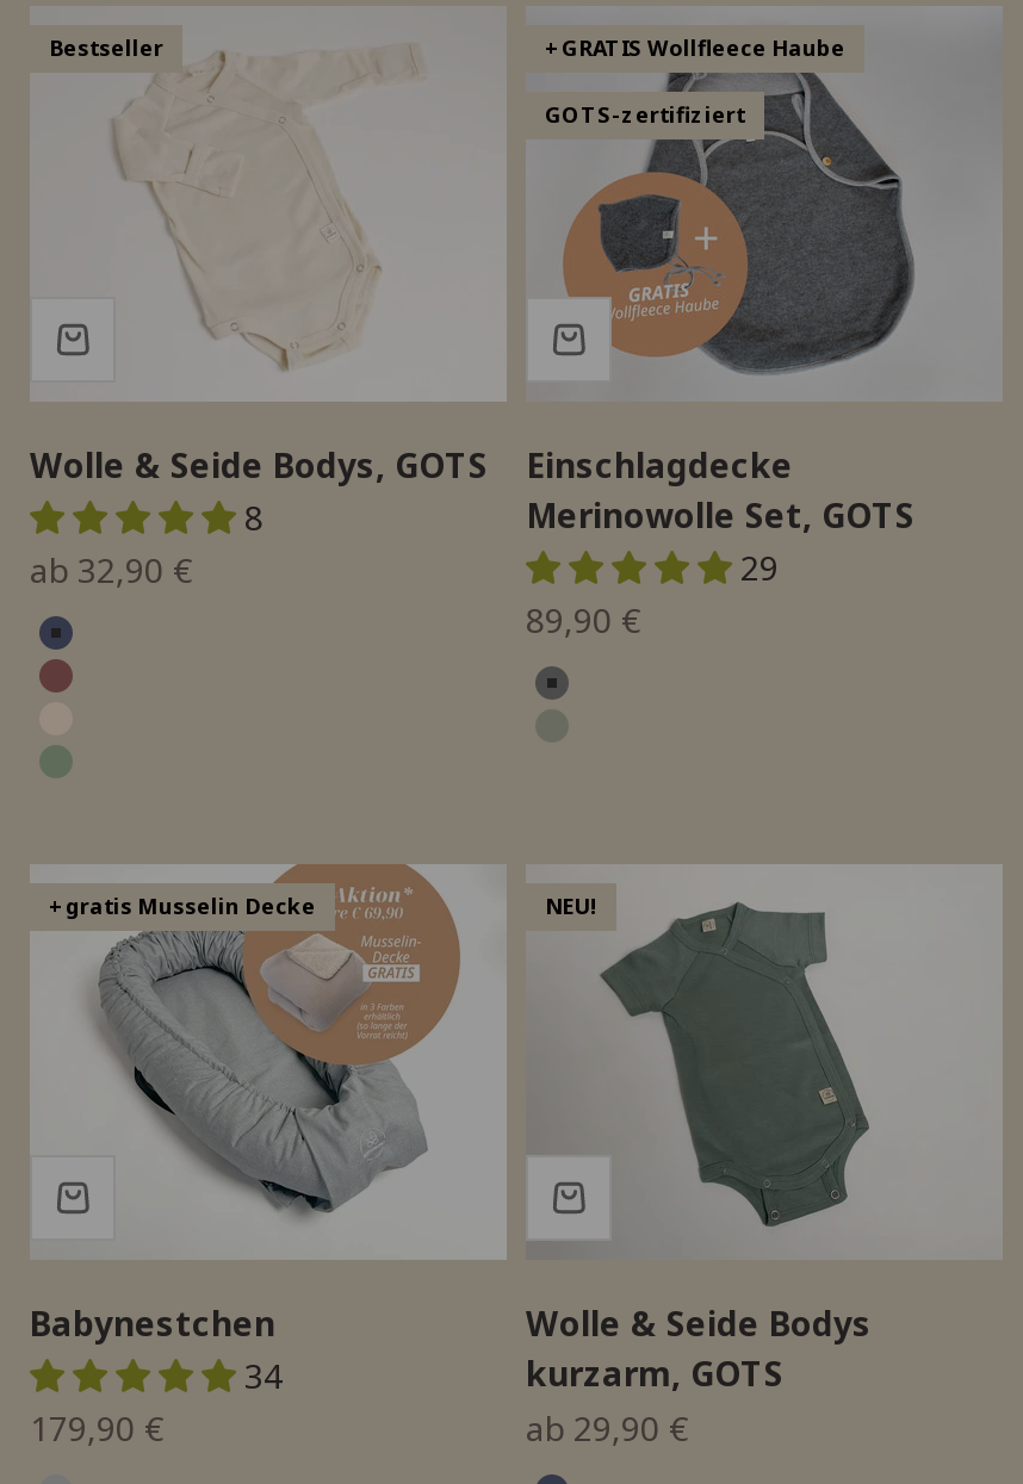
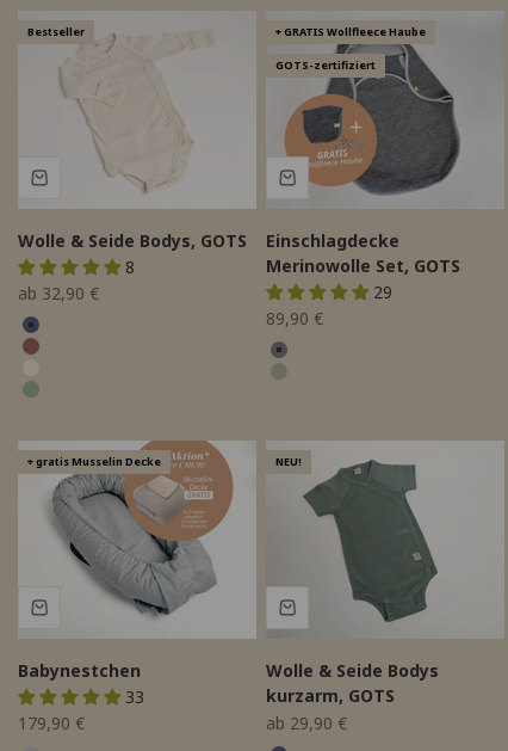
[244,1353,283,1398] 34 -> [125,685,144,708] 33

